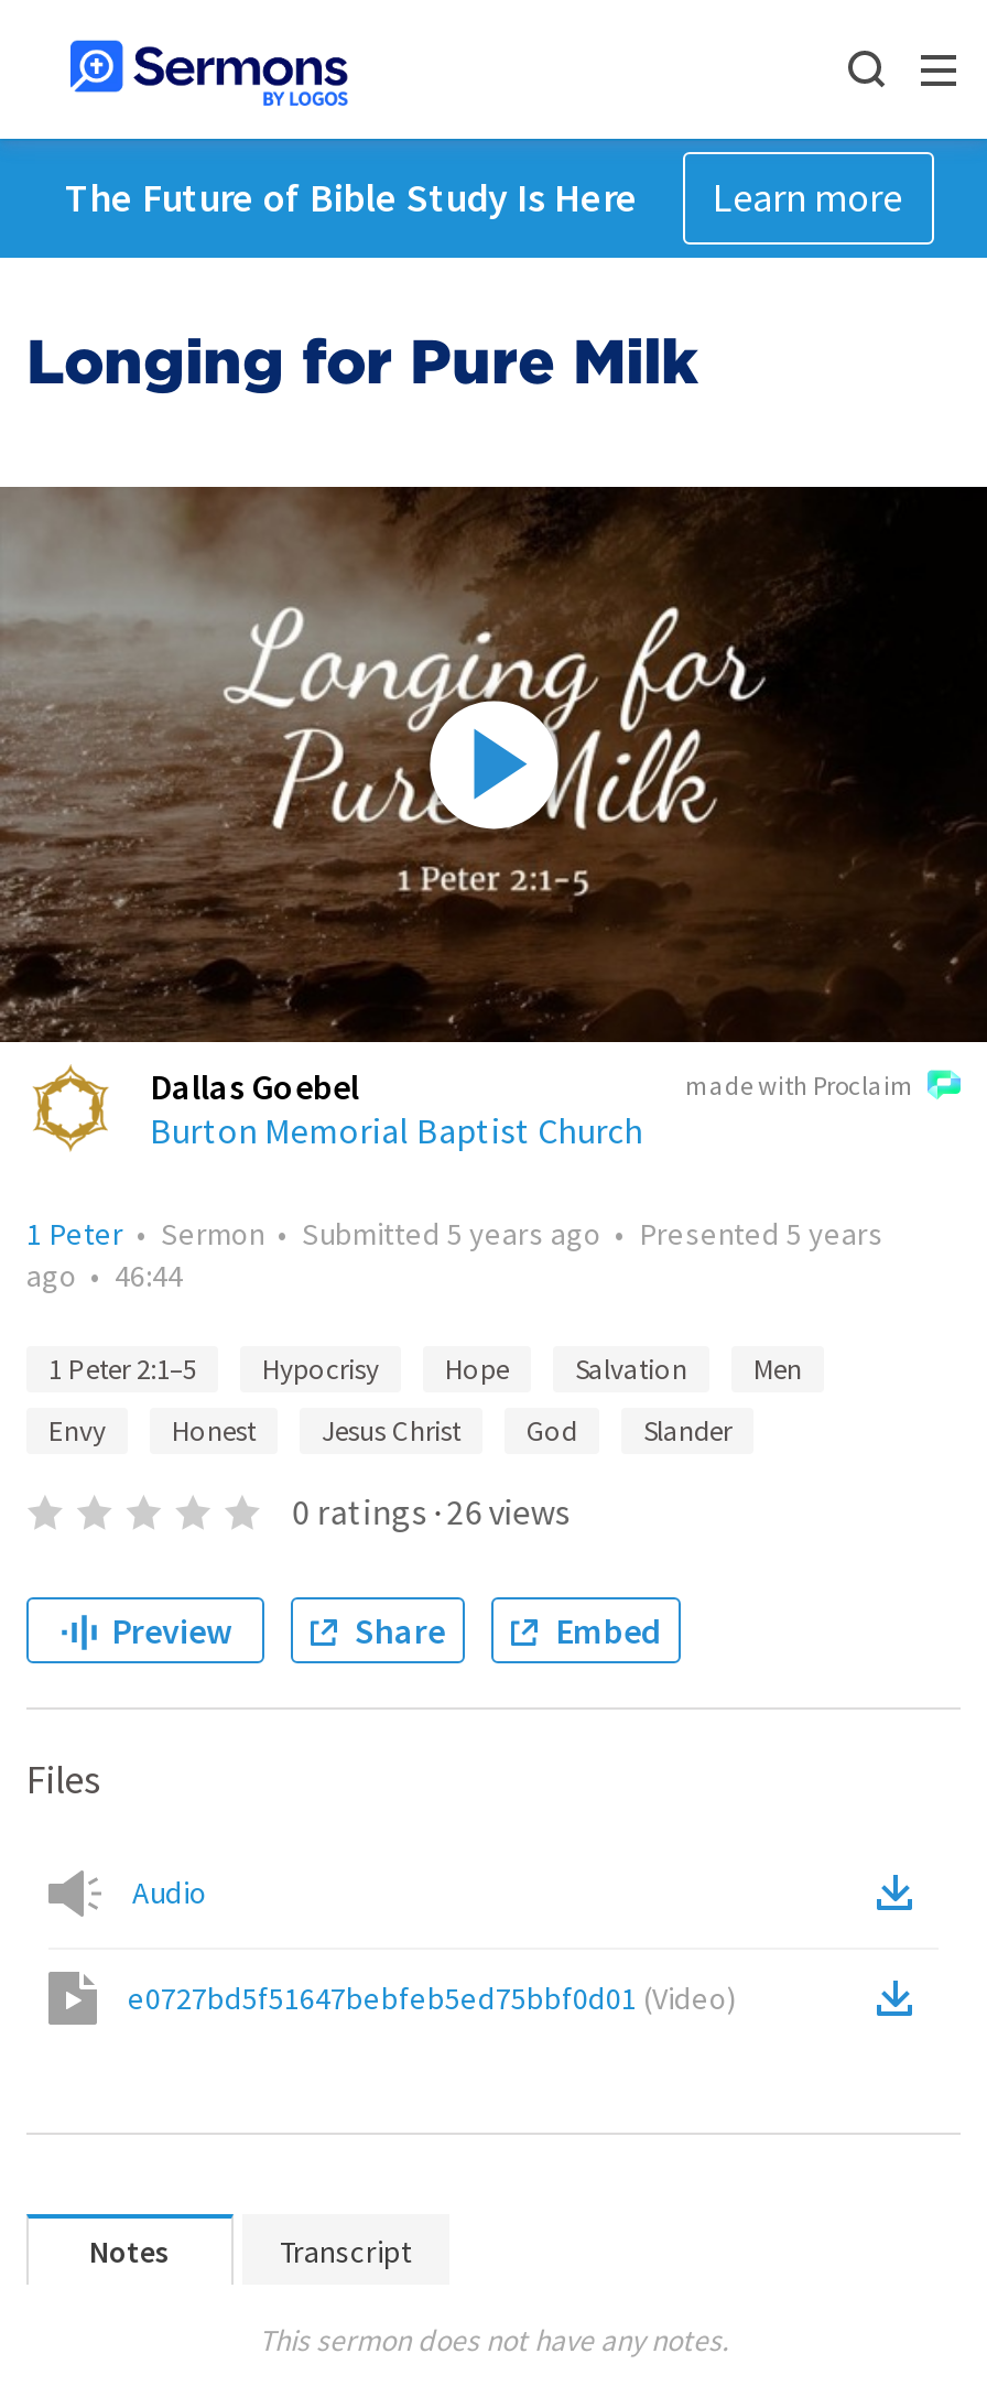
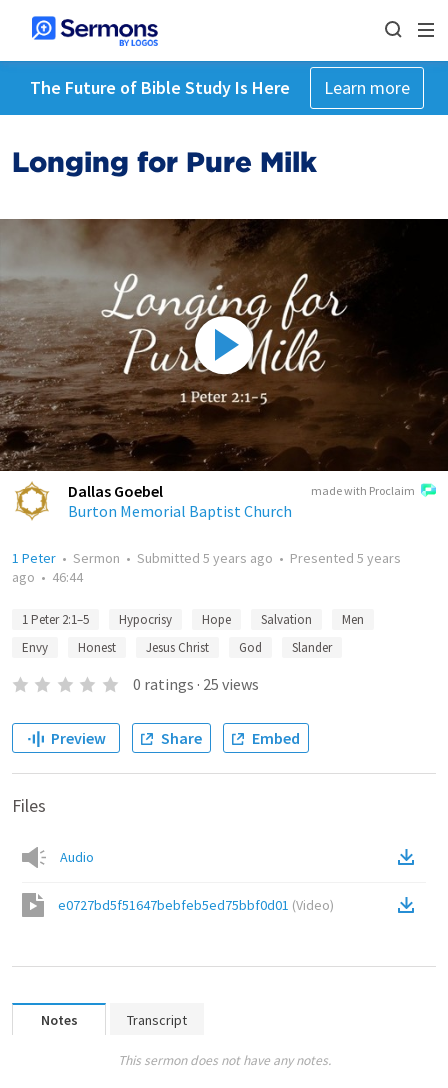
[292,1489,570,1533] 0 ratings · 26 views -> [133,674,259,694] 0 ratings · 25 views

